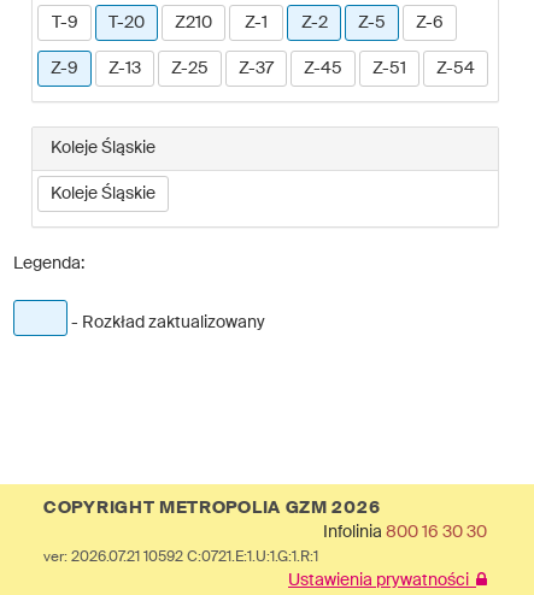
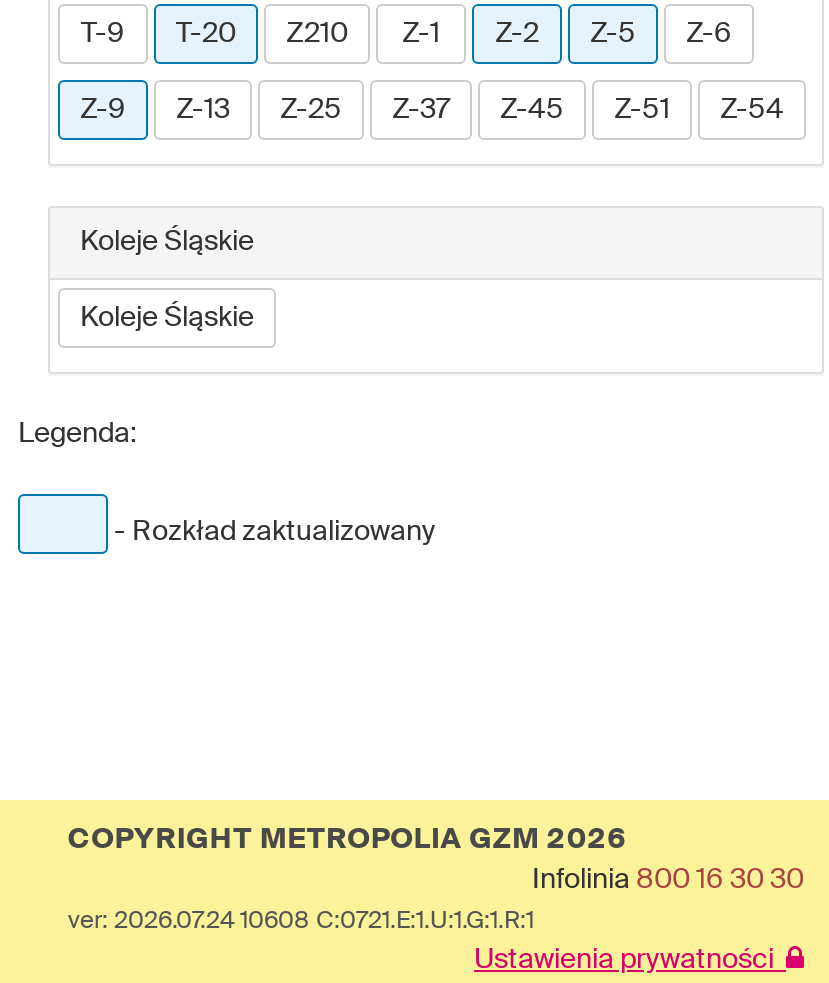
[43,550,318,565] ver: 2026.07.21 10592 C:0721.E:1.U:1.G:1.R:1 -> [68,910,534,934] ver: 2026.07.24 10608 C:0721.E:1.U:1.G:1.R:1

